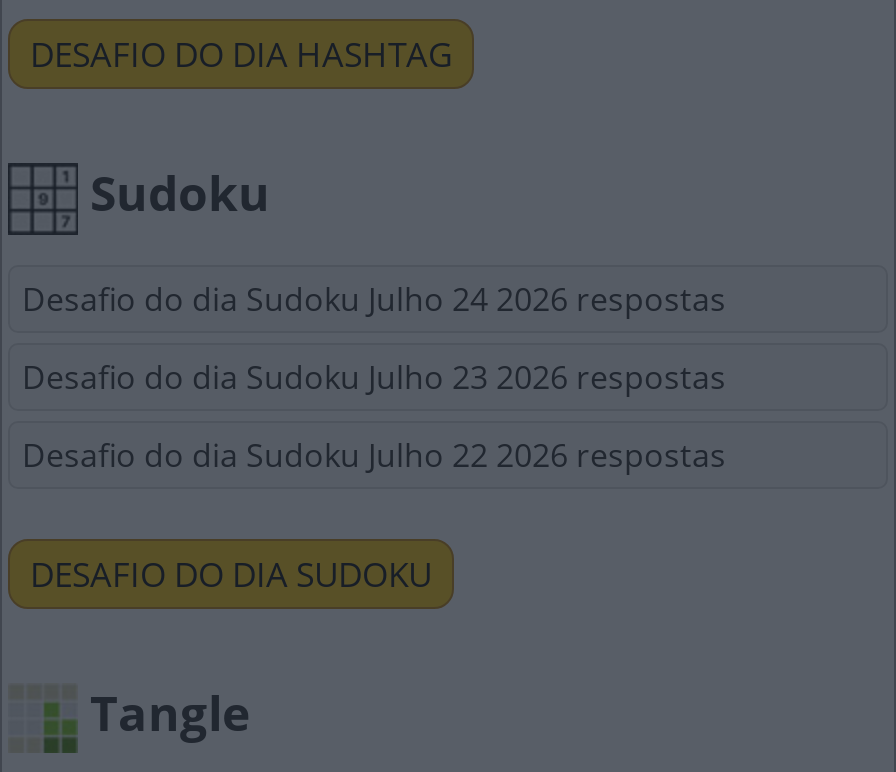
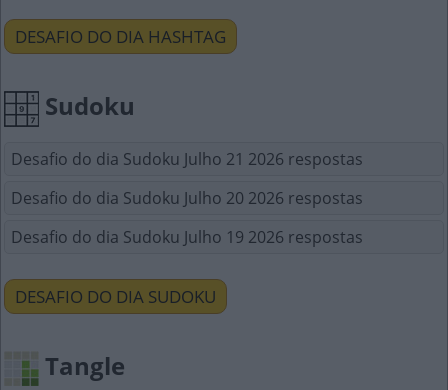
[22,276,726,320] Desafio do dia Sudoku Julho 24 2026 respostas -> [11,148,363,170] Desafio do dia Sudoku Julho 21 2026 respostas
[22,354,726,398] Desafio do dia Sudoku Julho 23 2026 respostas -> [11,187,363,209] Desafio do dia Sudoku Julho 20 2026 respostas
[22,432,726,476] Desafio do dia Sudoku Julho 22 2026 respostas -> [11,226,363,248] Desafio do dia Sudoku Julho 19 2026 respostas

